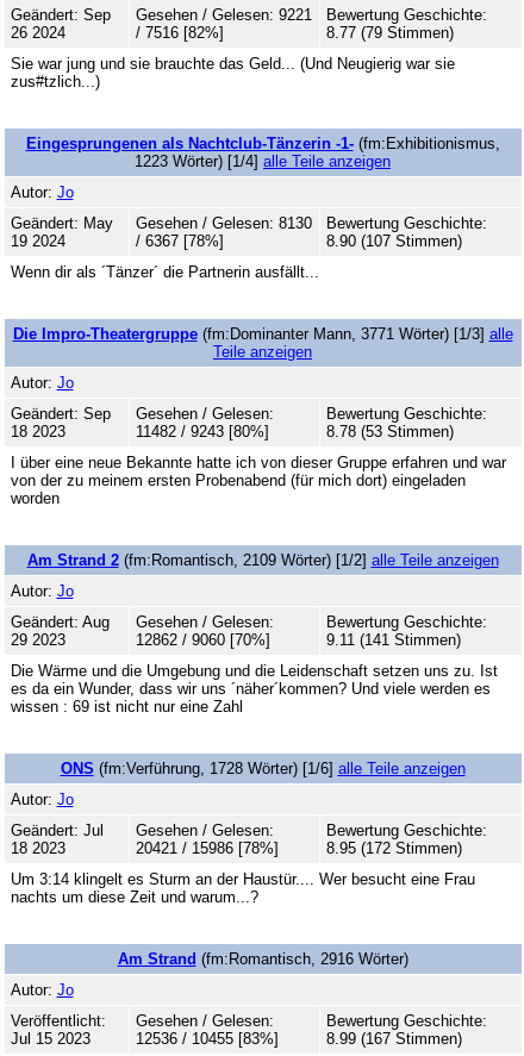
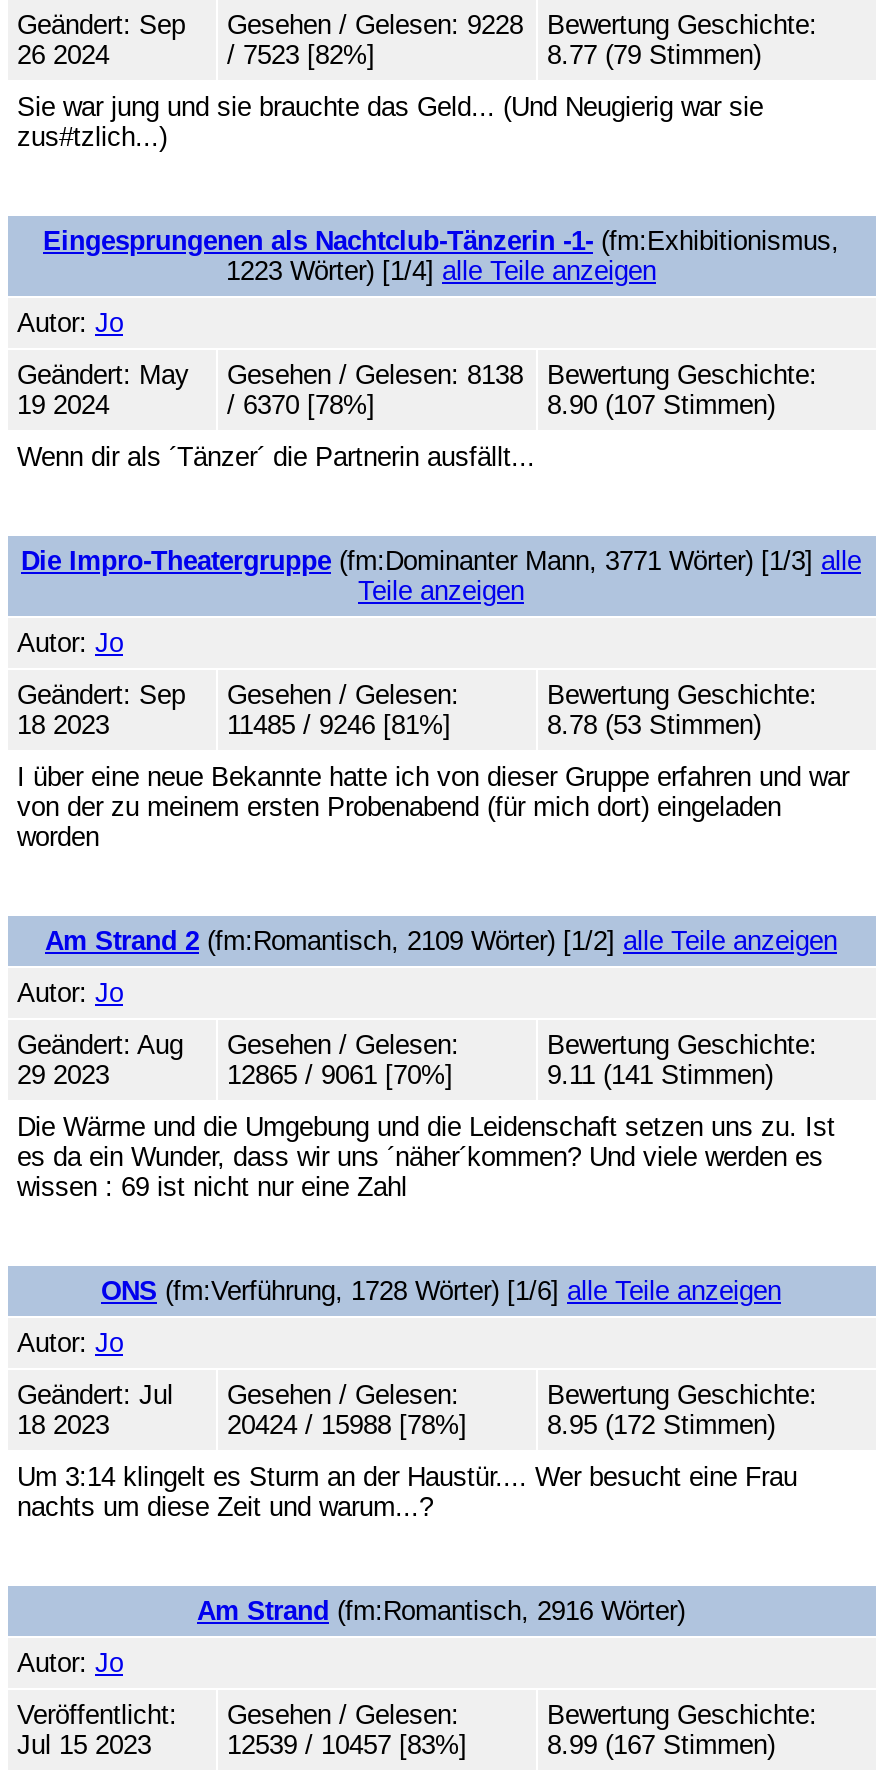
[135,6,311,24] Gesehen / Gelesen: 9221 -> [227,11,523,41] Gesehen / Gelesen: 9228
[135,24,223,42] / 7516 [82%] -> [227,41,375,71] / 7523 [82%]
[135,215,311,233] Gesehen / Gelesen: 8130 -> [227,361,523,391] Gesehen / Gelesen: 8138
[135,233,223,250] / 6367 [78%] -> [227,391,375,421] / 6370 [78%]
[135,423,269,441] 11482 / 9243 [80%] -> [227,711,451,741] 11485 / 9246 [81%]
[135,631,270,649] 12862 / 9060 [70%] -> [227,1061,453,1091] 12865 / 9061 [70%]
[135,840,278,858] 20421 / 15986 [78%] -> [227,1411,467,1441] 20424 / 15988 [78%]
[135,1030,278,1048] 12536 / 10455 [83%] -> [227,1731,467,1761] 12539 / 10457 [83%]

